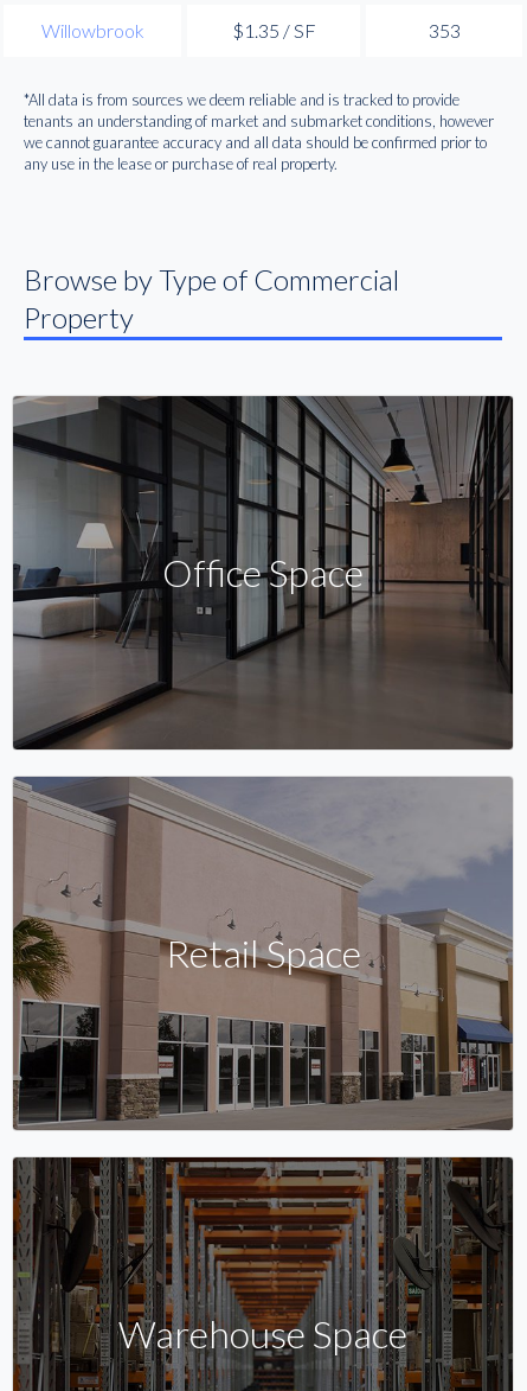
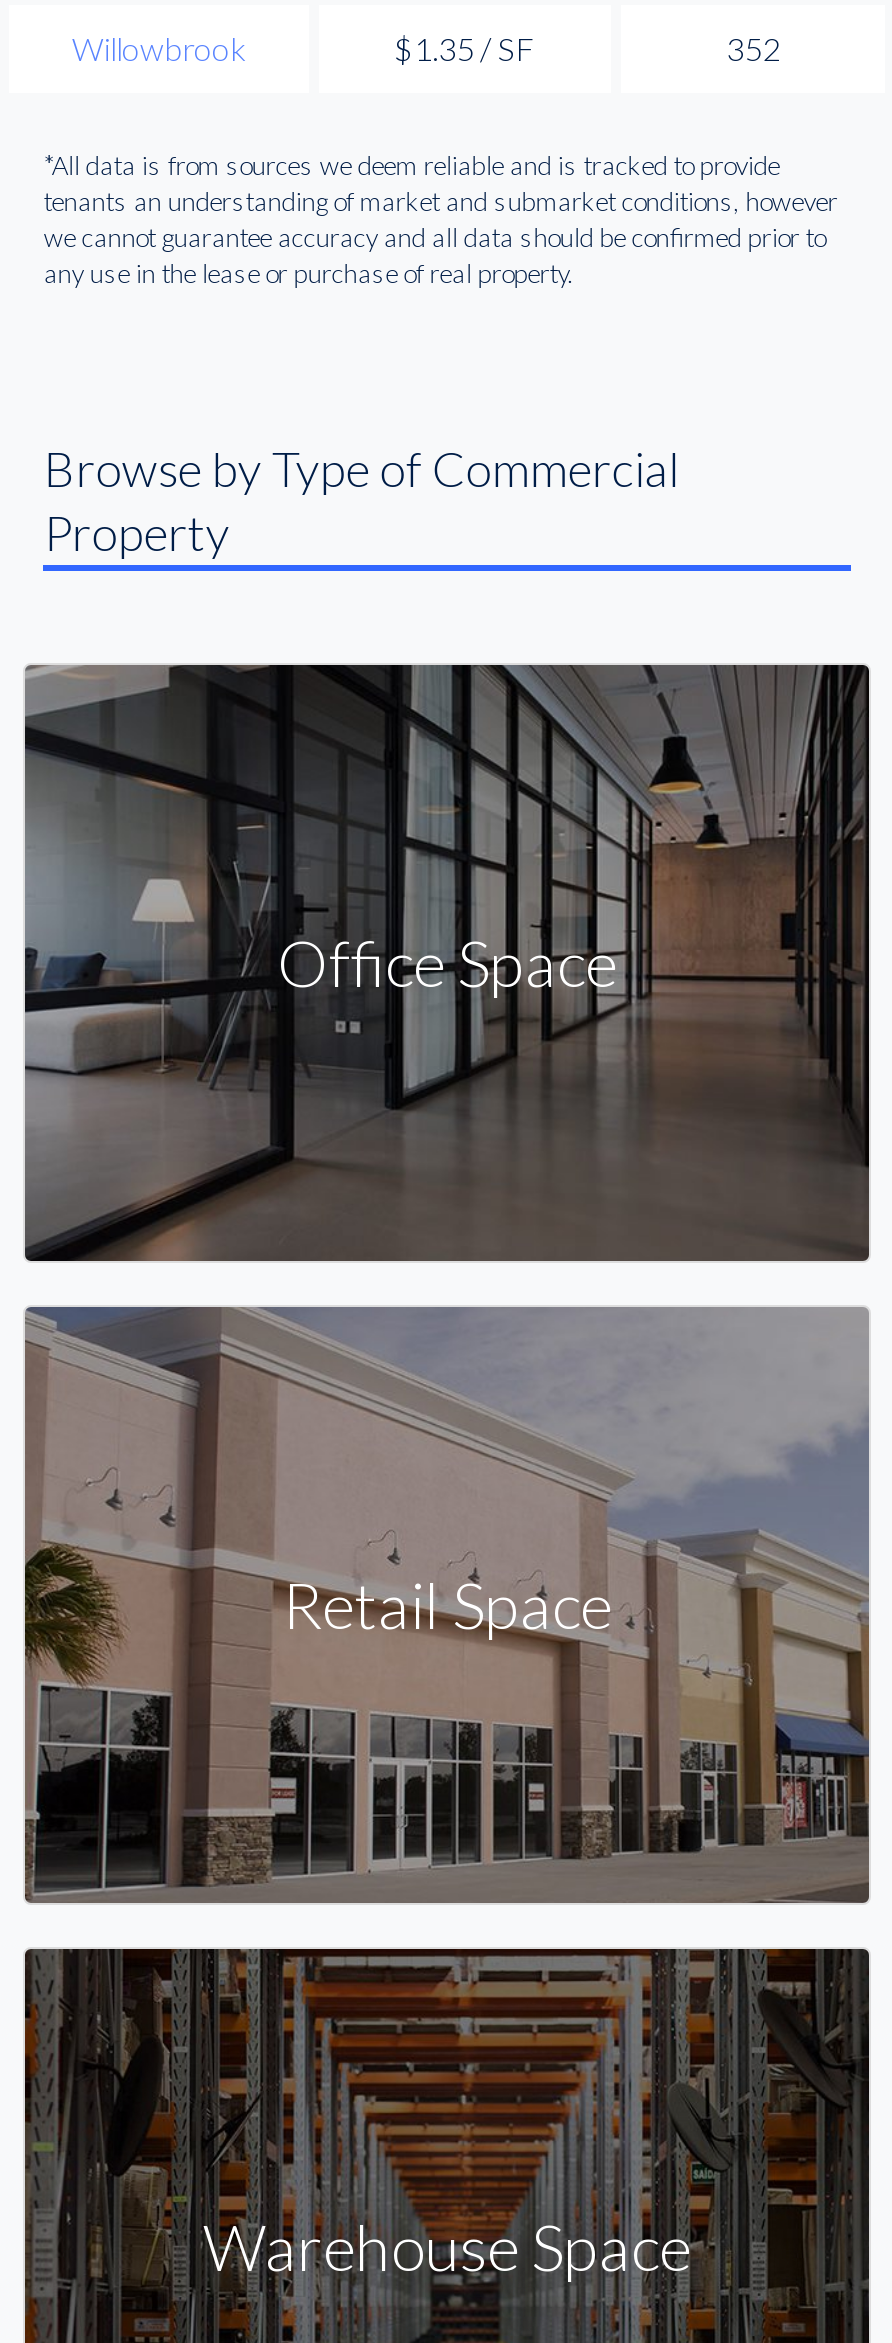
[428,19,460,41] 353 -> [726,29,780,67] 352

